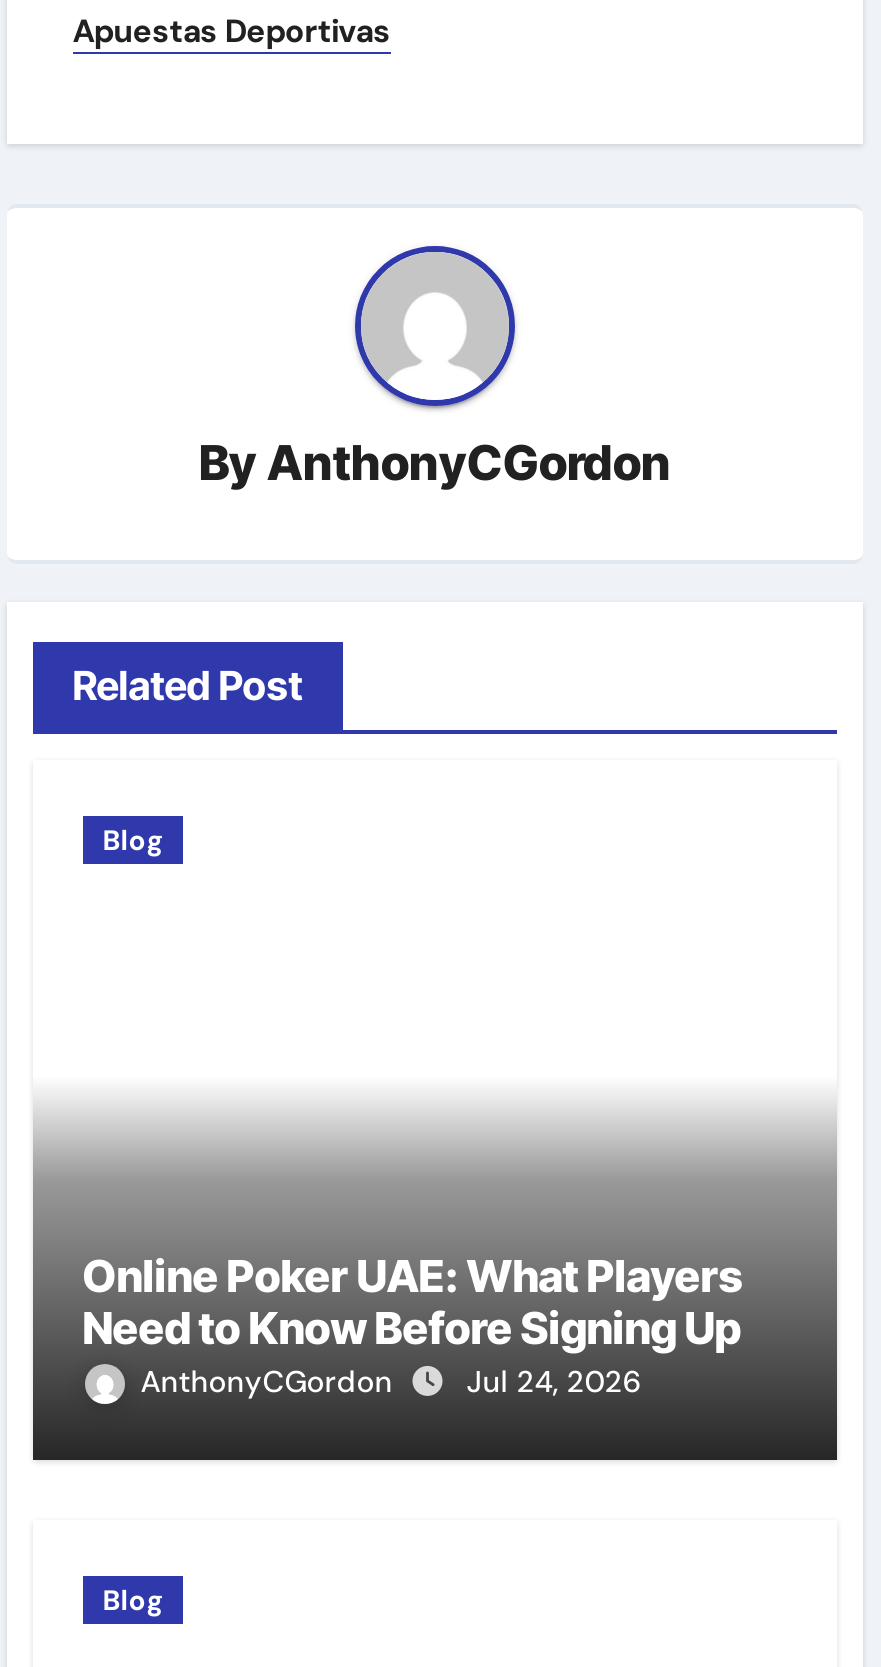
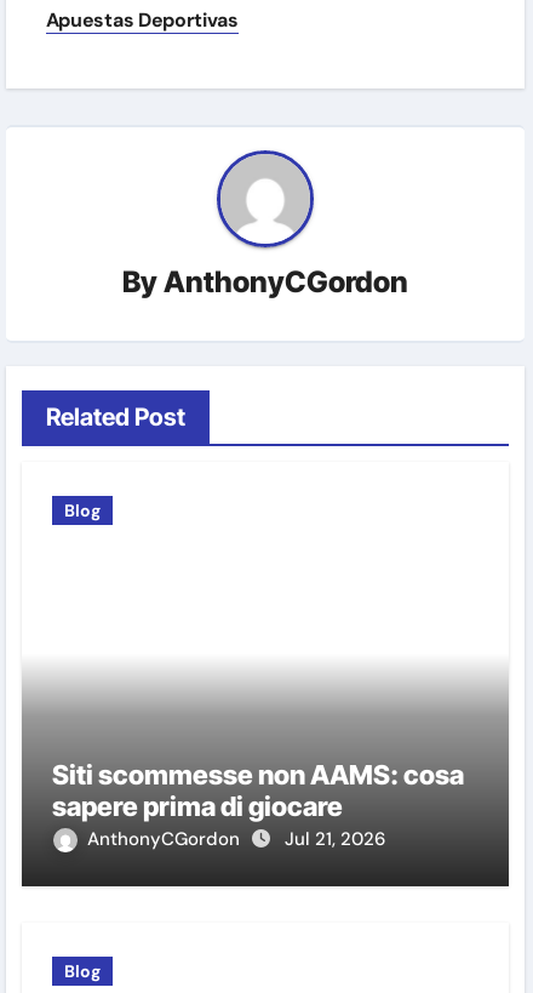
[83,1249,743,1353] Online Poker UAE: What Players | Need to Know Before Signing Up -> [52,758,464,821] Siti scommesse non AAMS: cosa | sapere prima di giocare
[141,1361,641,1401] AnthonyCGordon Jul 24, 2026 -> [87,826,385,851] AnthonyCGordon Jul 21, 2026

